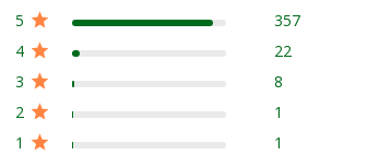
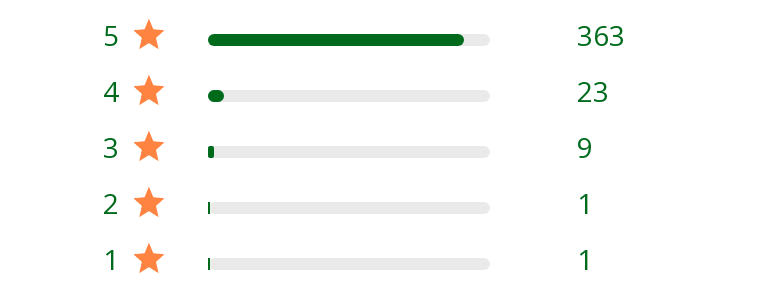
[274,10,300,31] 357 -> [577,16,625,54] 363
[274,40,291,61] 22 -> [577,72,609,110] 23
[274,71,282,92] 8 -> [577,128,593,166] 9

